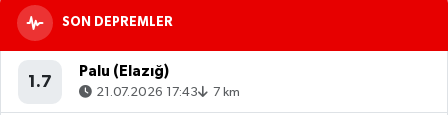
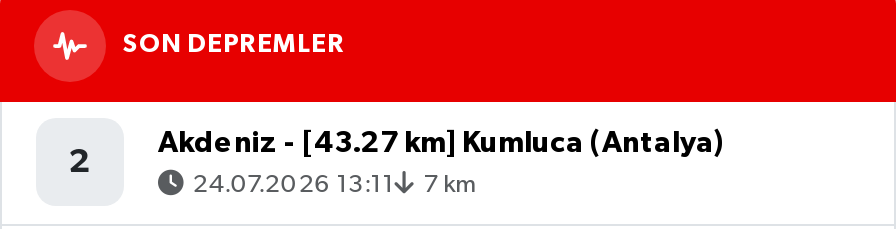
[79,64,169,79] Palu (Elazığ) -> [158,128,724,158] Akdeniz - [43.27 km] Kumluca (Antalya)
[28,72,52,89] 1.7 -> [69,145,91,179] 2
[96,86,239,99] 21.07.2026 17:43 7 km -> [192,172,477,198] 24.07.2026 13:11 7 km

